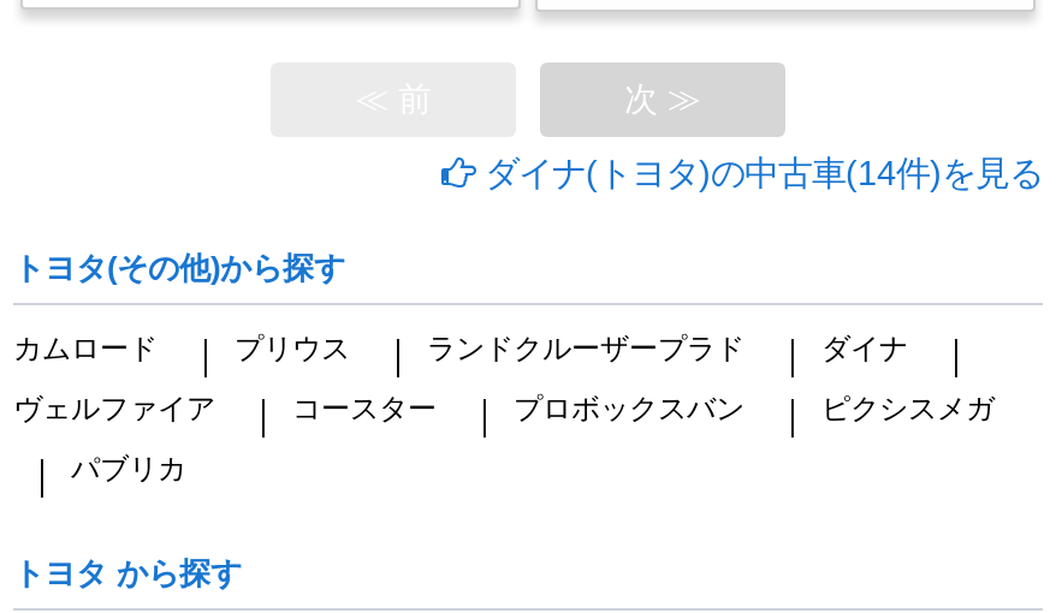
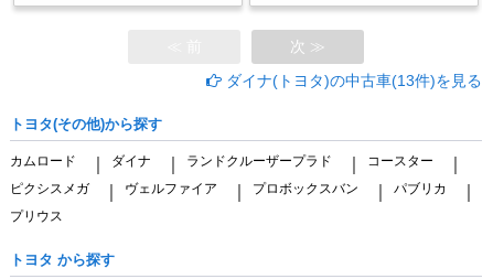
[475,153,1043,191] ダイナ(トヨタ)の中古車(14件)を見る -> [222,71,482,89] ダイナ(トヨタ)の中古車(13件)を見る
[13,332,985,374] カムロード ｜プリウス ｜ランドクルーザープラド ｜ダイナ ｜ -> [10,154,469,173] カムロード ｜ダイナ ｜ランドクルーザープラド ｜コースター ｜
[13,393,995,434] ヴェルファイア ｜コースター ｜プロボックスバン ｜ピクシスメガ -> [10,181,482,200] ピクシスメガ ｜ヴェルファイア ｜プロボックスバン ｜パブリカ ｜
[13,453,186,494] ｜パブリカ -> [10,209,63,224] プリウス

